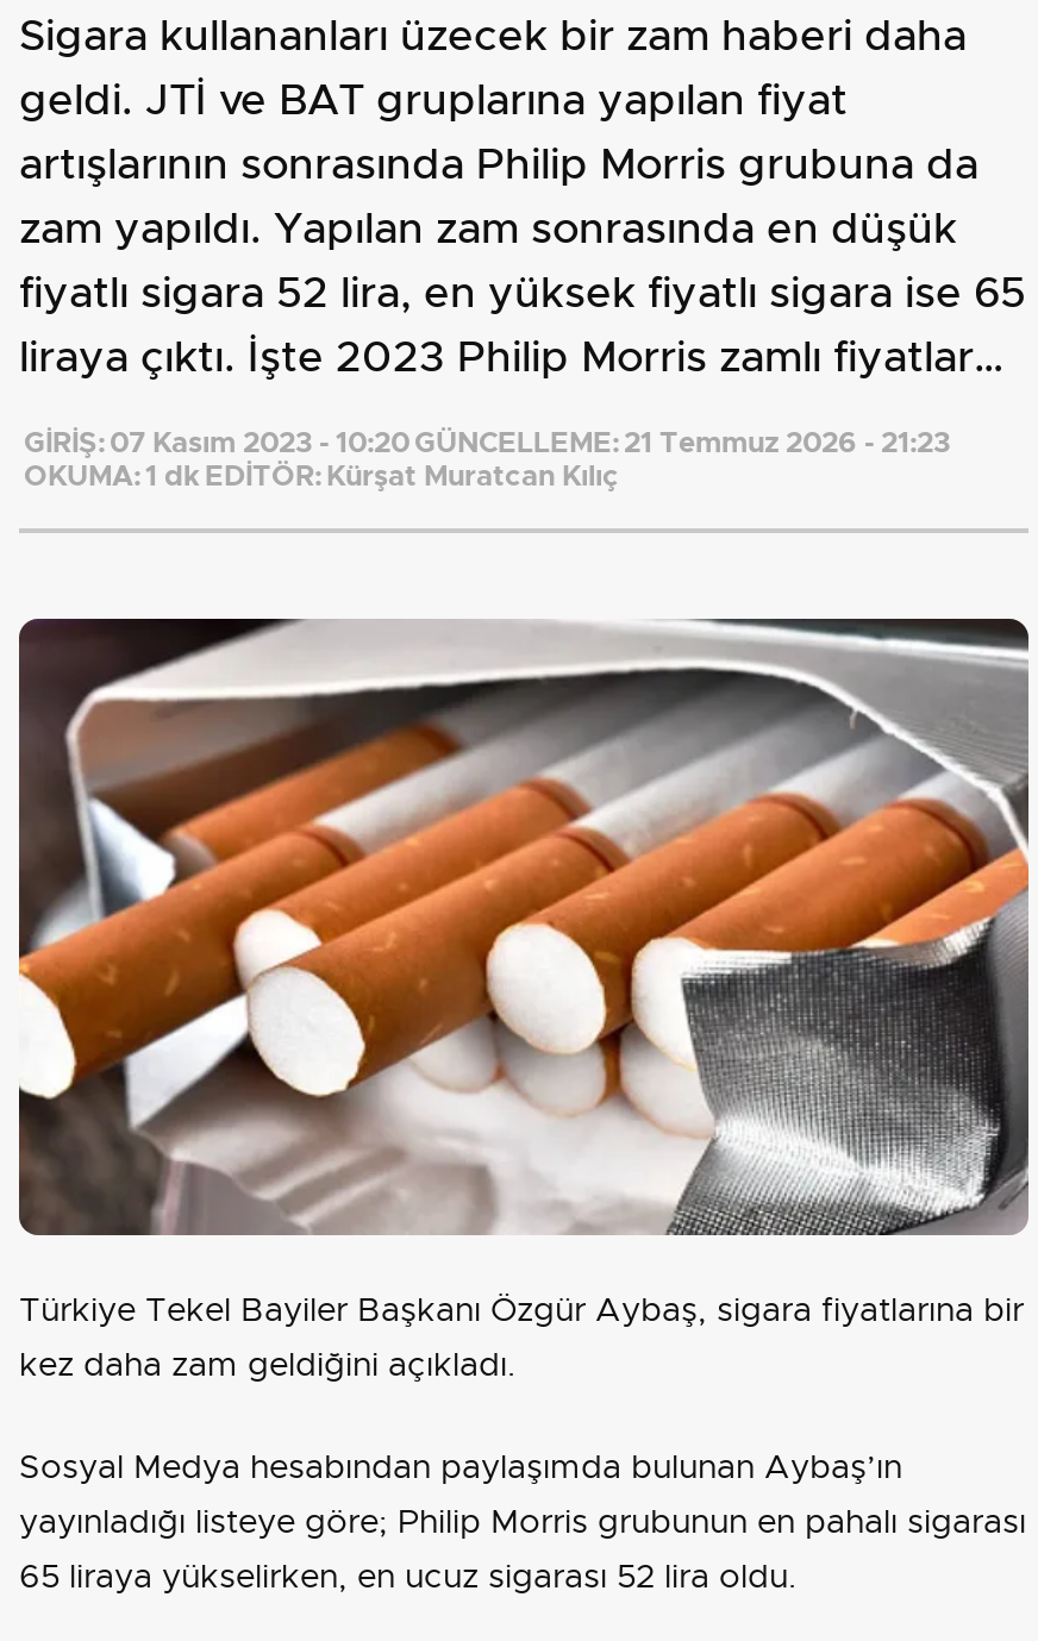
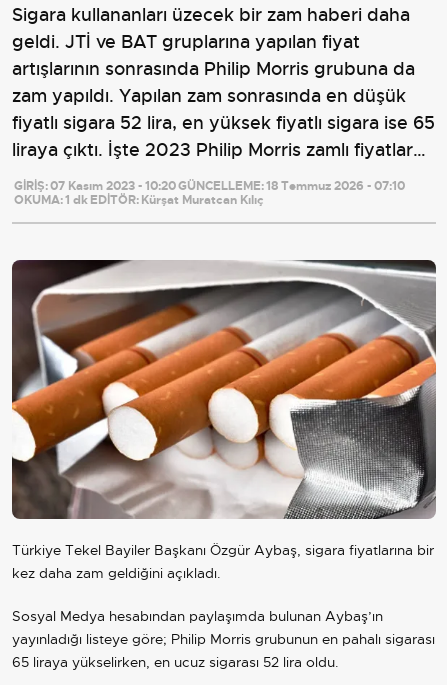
[24,424,950,462] GİRİŞ: 07 Kasım 2023 - 10:20 GÜNCELLEME: 21 Temmuz 2026 - 21:23 -> [14,178,405,194] GİRİŞ: 07 Kasım 2023 - 10:20 GÜNCELLEME: 18 Temmuz 2026 - 07:10

